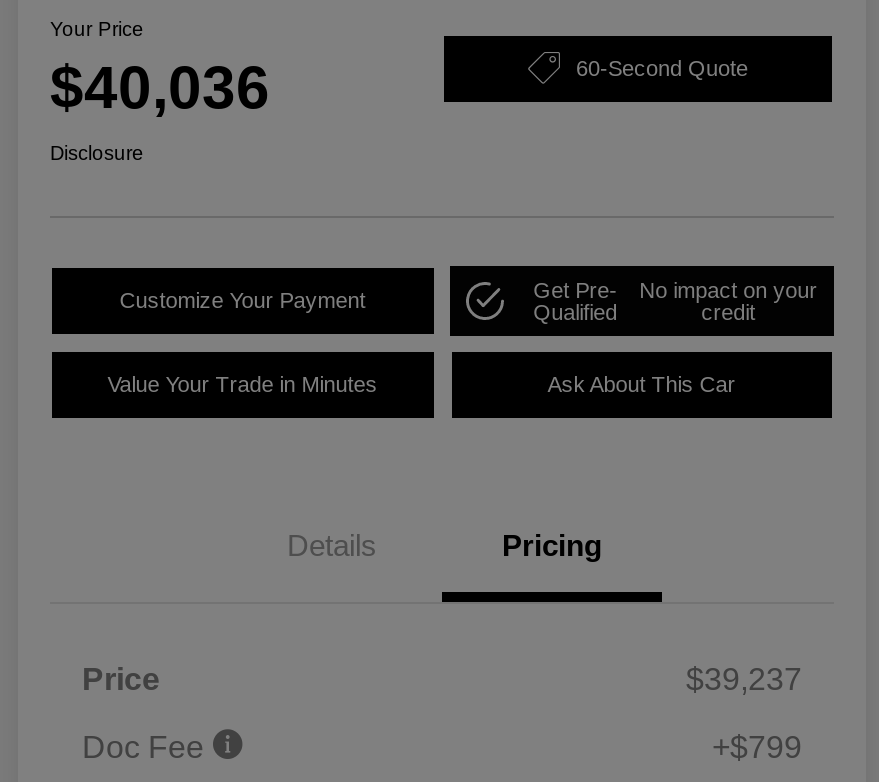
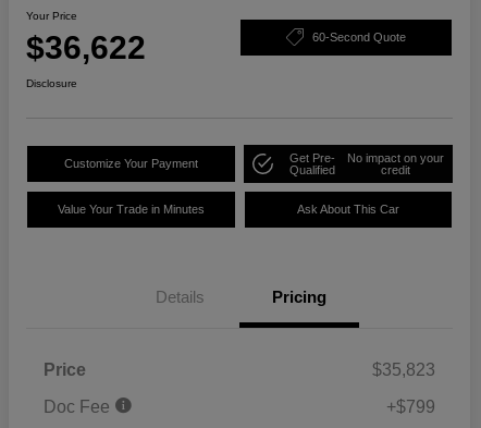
[50,54,270,120] $40,036 -> [26,30,146,66] $36,622
[686,662,802,696] $39,237 -> [372,361,435,379] $35,823

